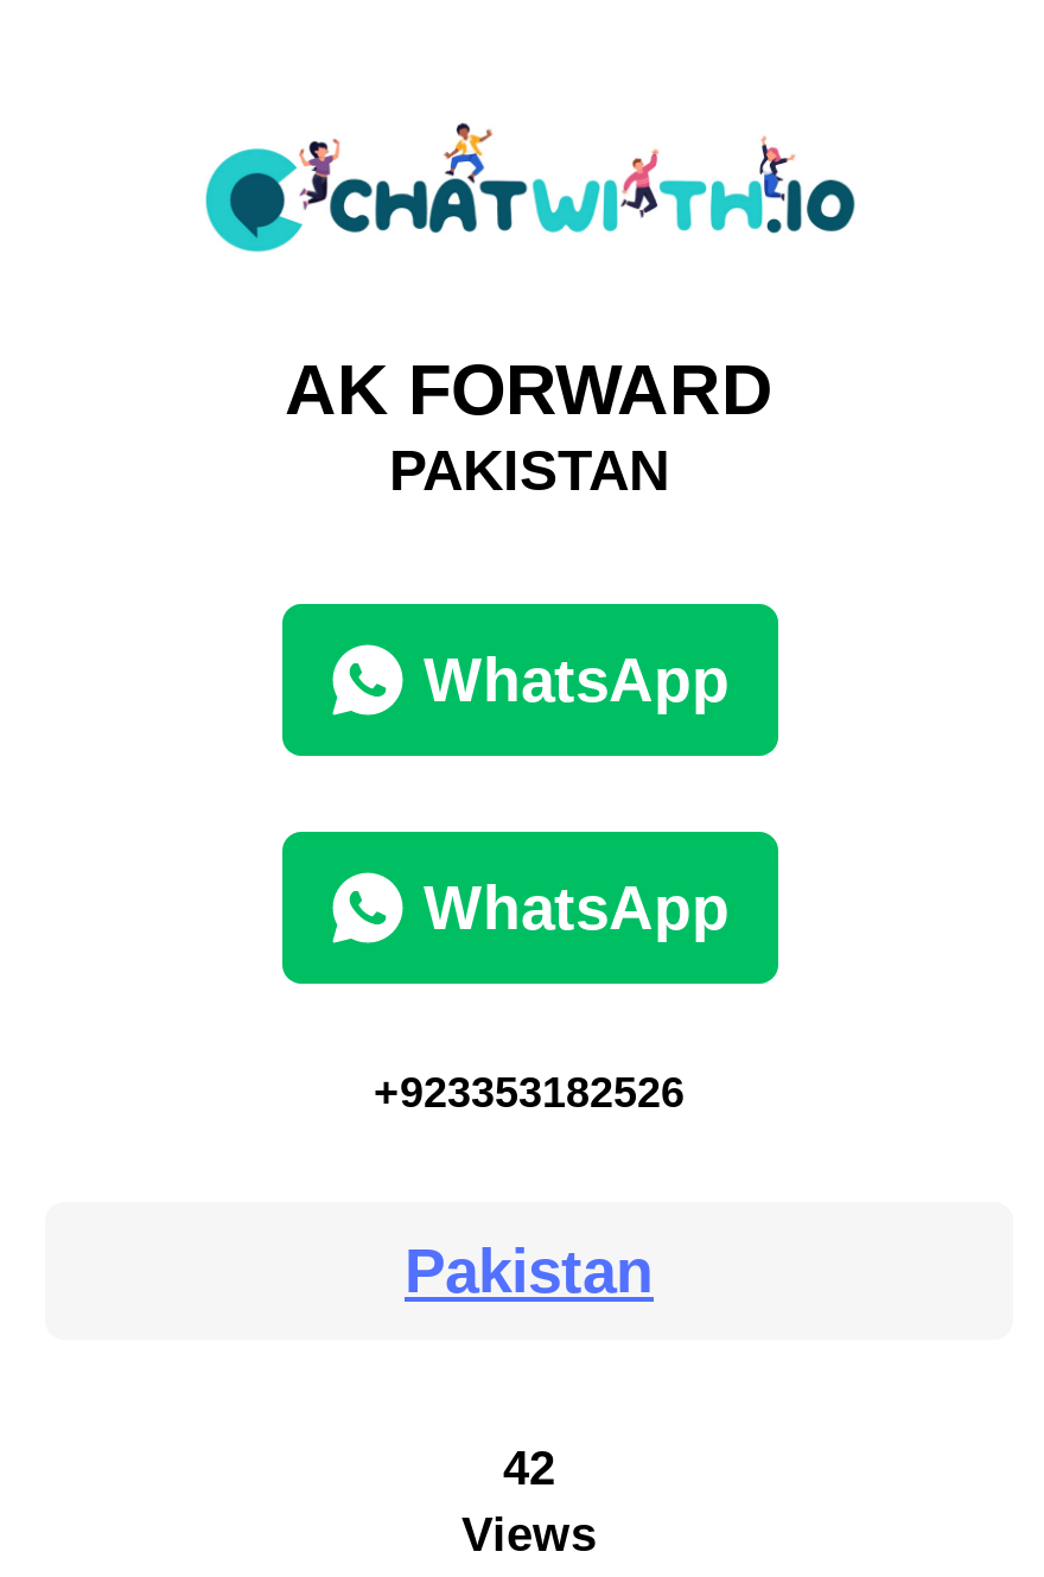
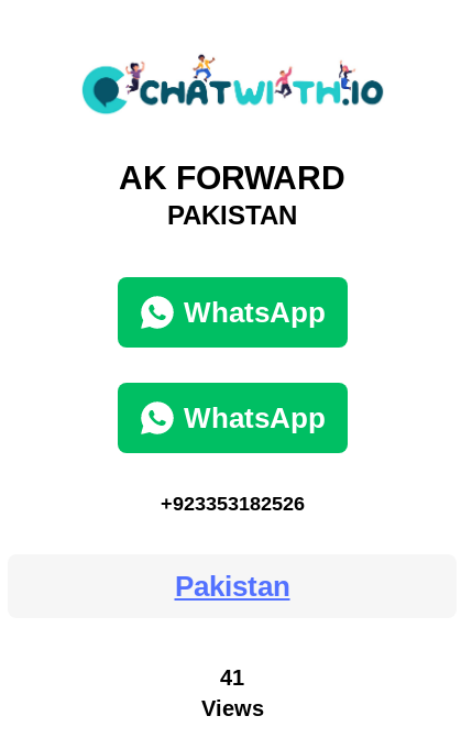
[503,1441,555,1493] 42 -> [220,665,244,689] 41

